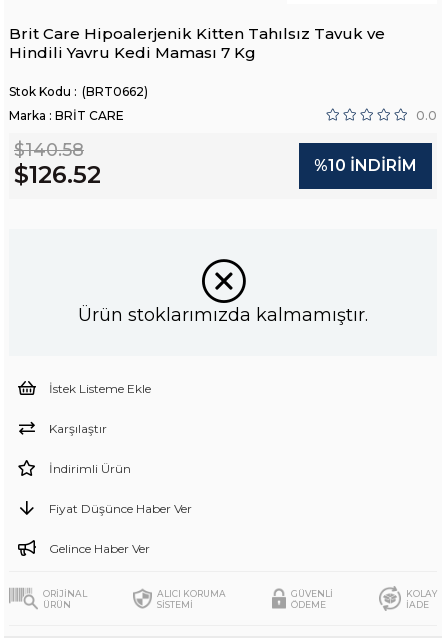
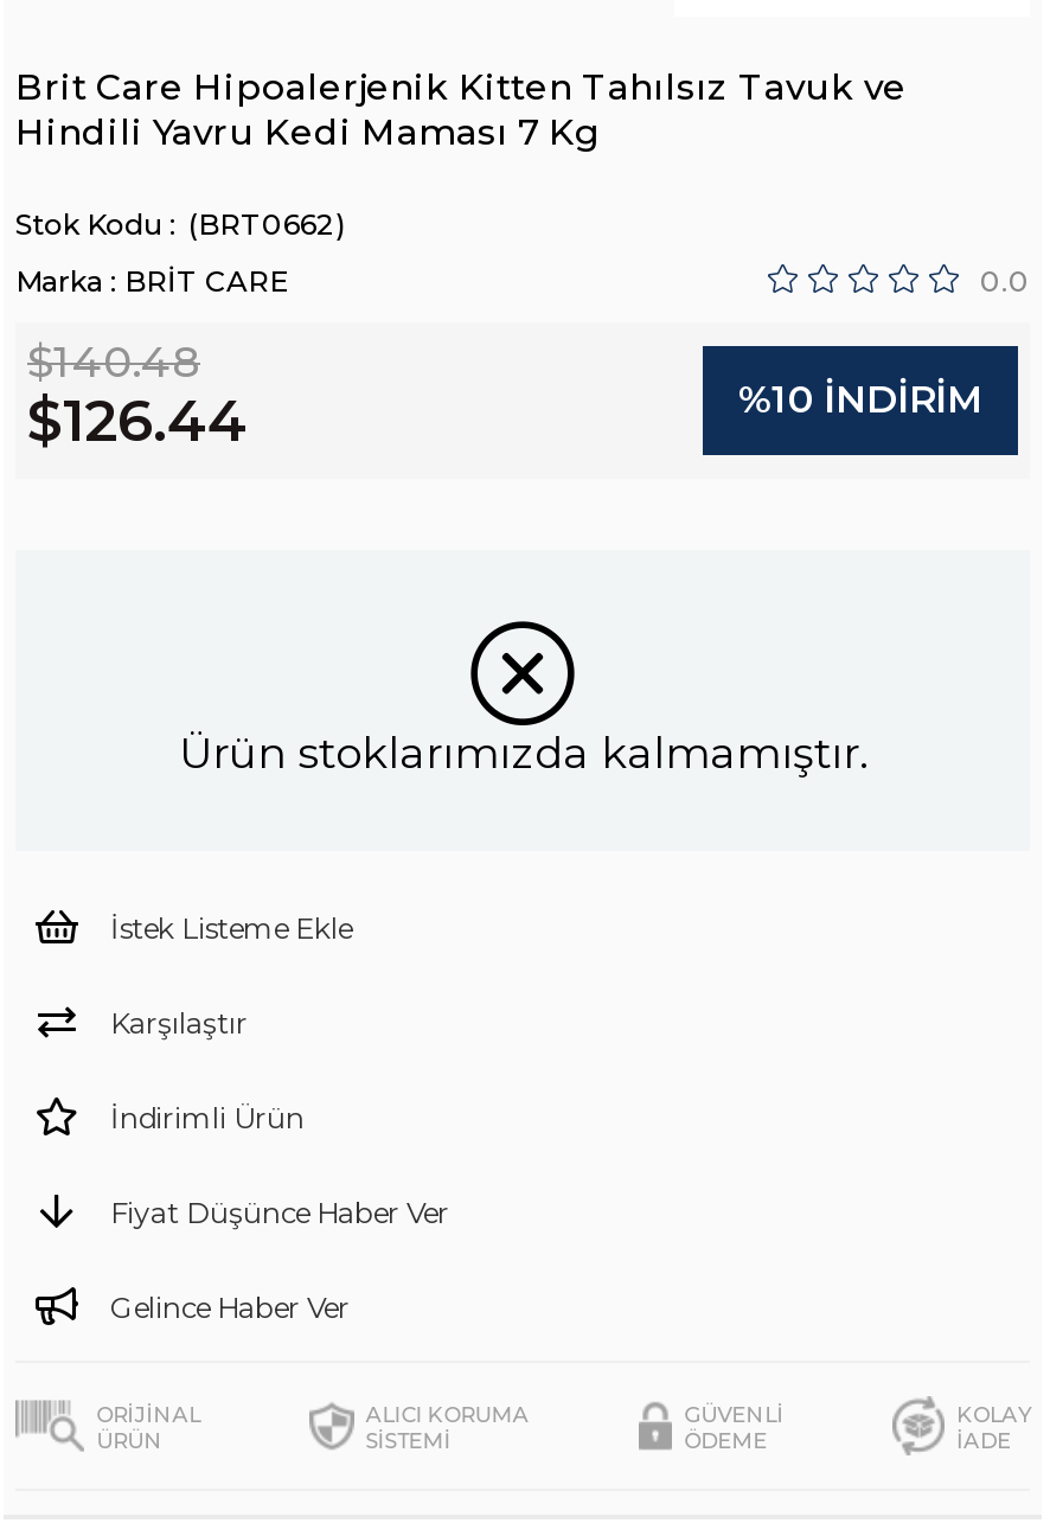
[14,139,84,161] $140.58 -> [27,337,200,389] $140.48
[14,160,101,189] $126.52 -> [27,387,248,455] $126.44

